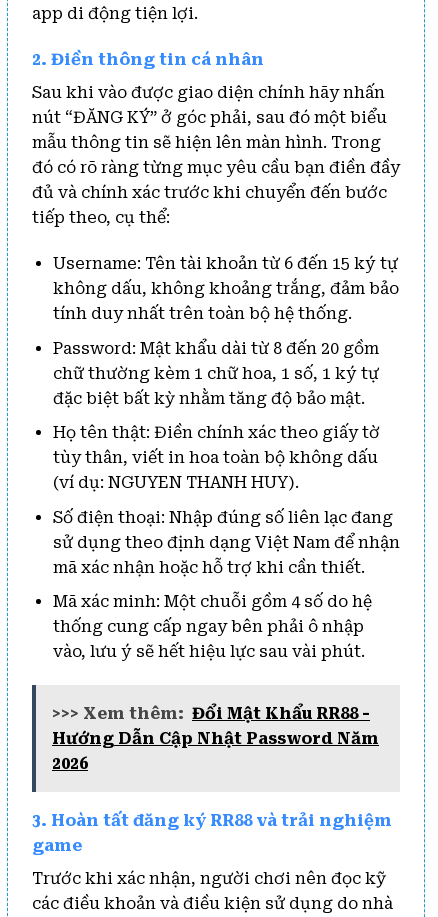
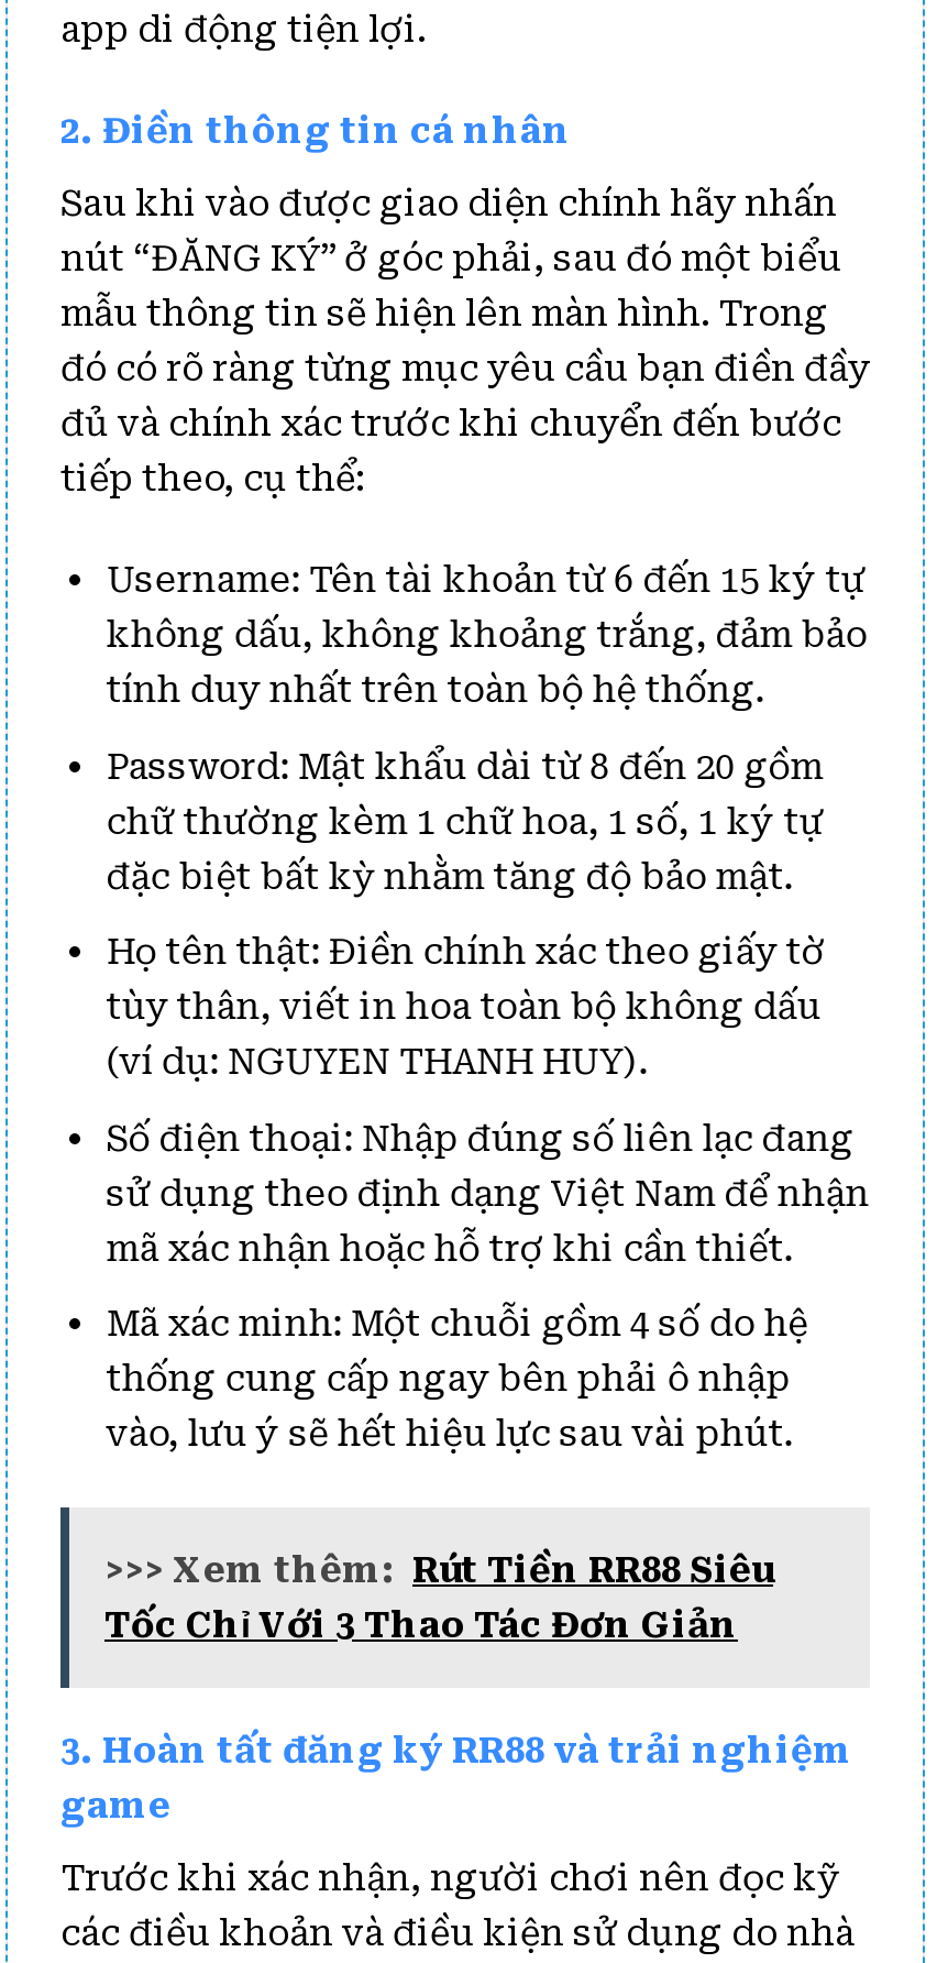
[52,704,379,773] >>> Xem thêm: Đổi Mật Khẩu RR88 - | Hướng Dẫn Cập Nhật Password Năm | 2026 -> [104,1550,773,1647] >>> Xem thêm: Rút Tiền RR88 Siêu | Tốc Chỉ Với 3 Thao Tác Đơn Giản

